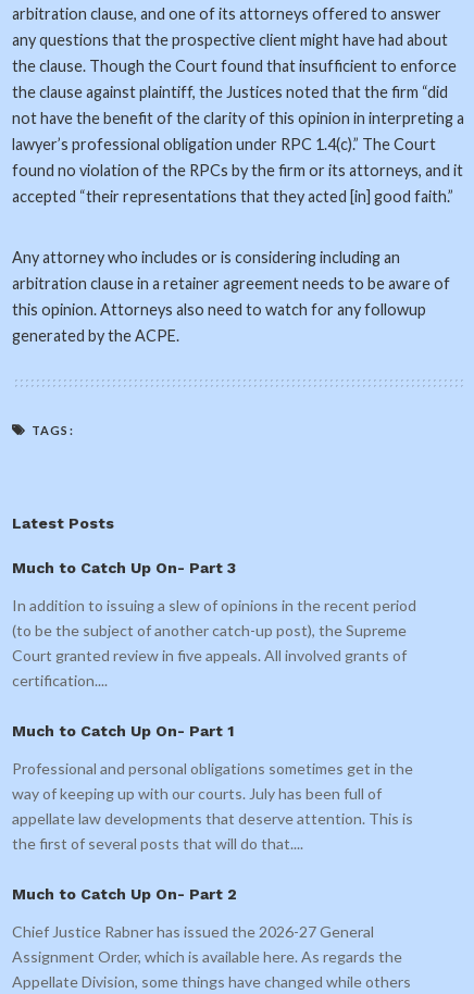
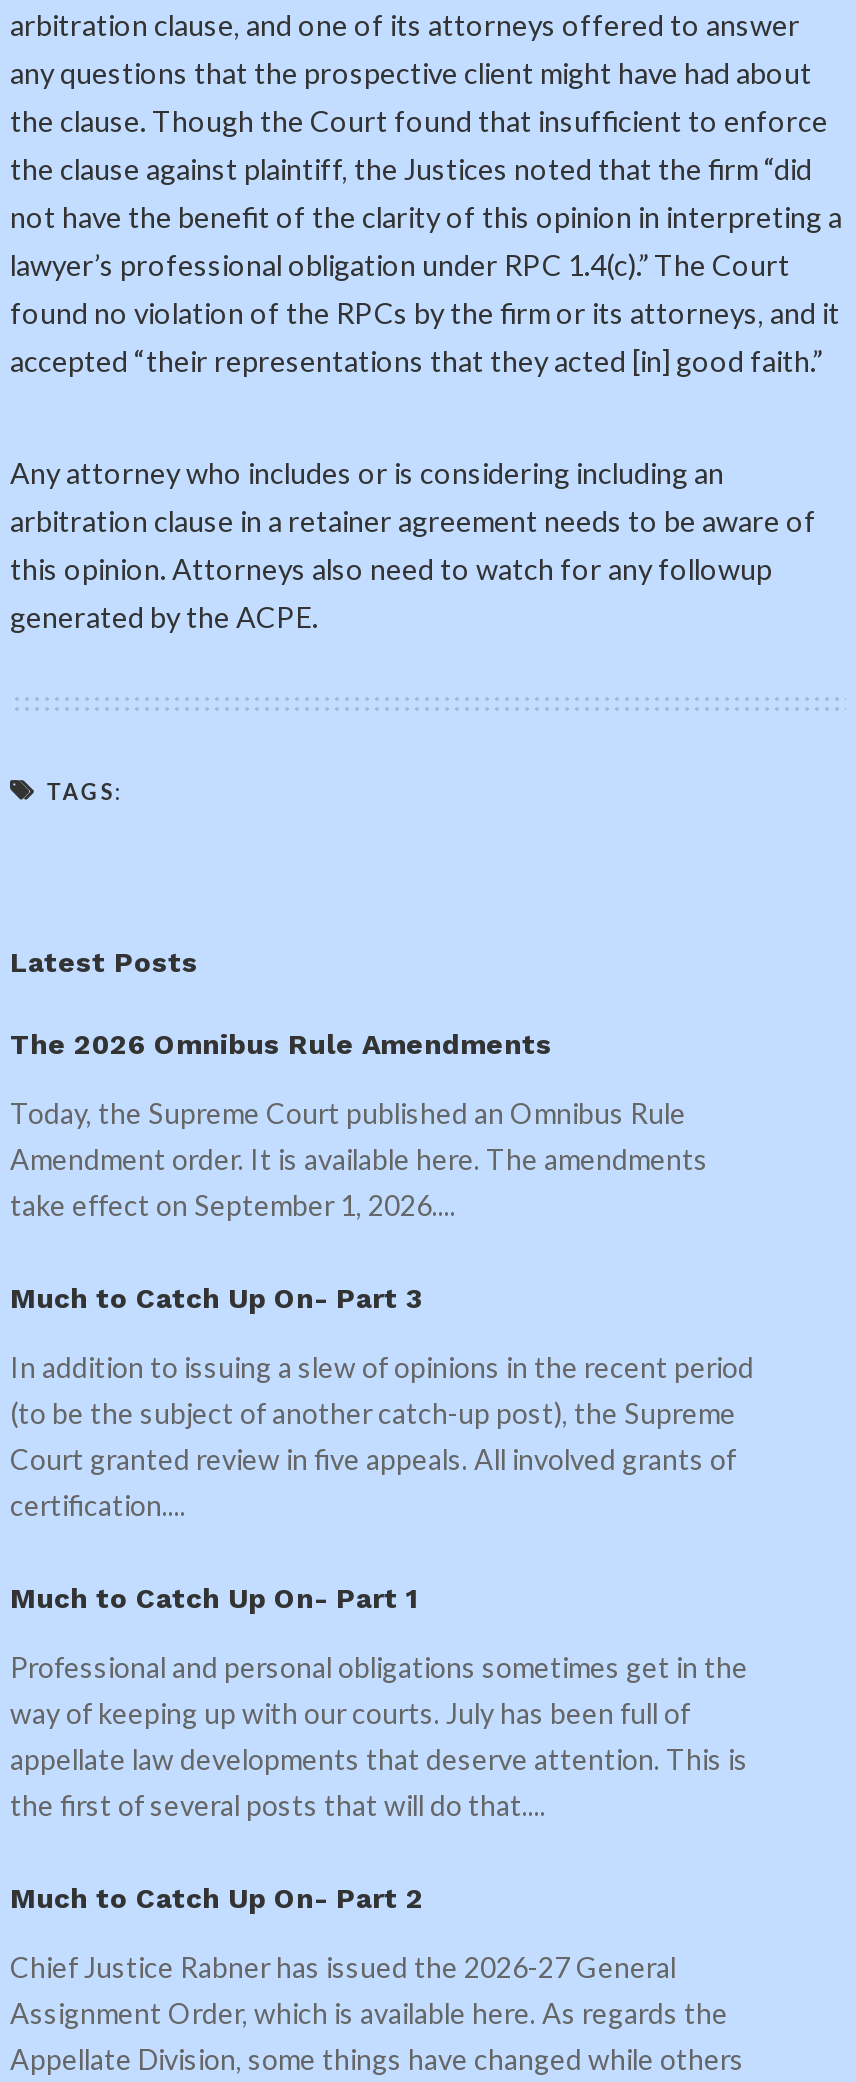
none -> [10,1028,708,1222] The 2026 Omnibus Rule Amendments | Today, the Supreme Court published an Omnibus Rule | Amendment order. It is available here. The amendments | take effect on September 1, 2026....

